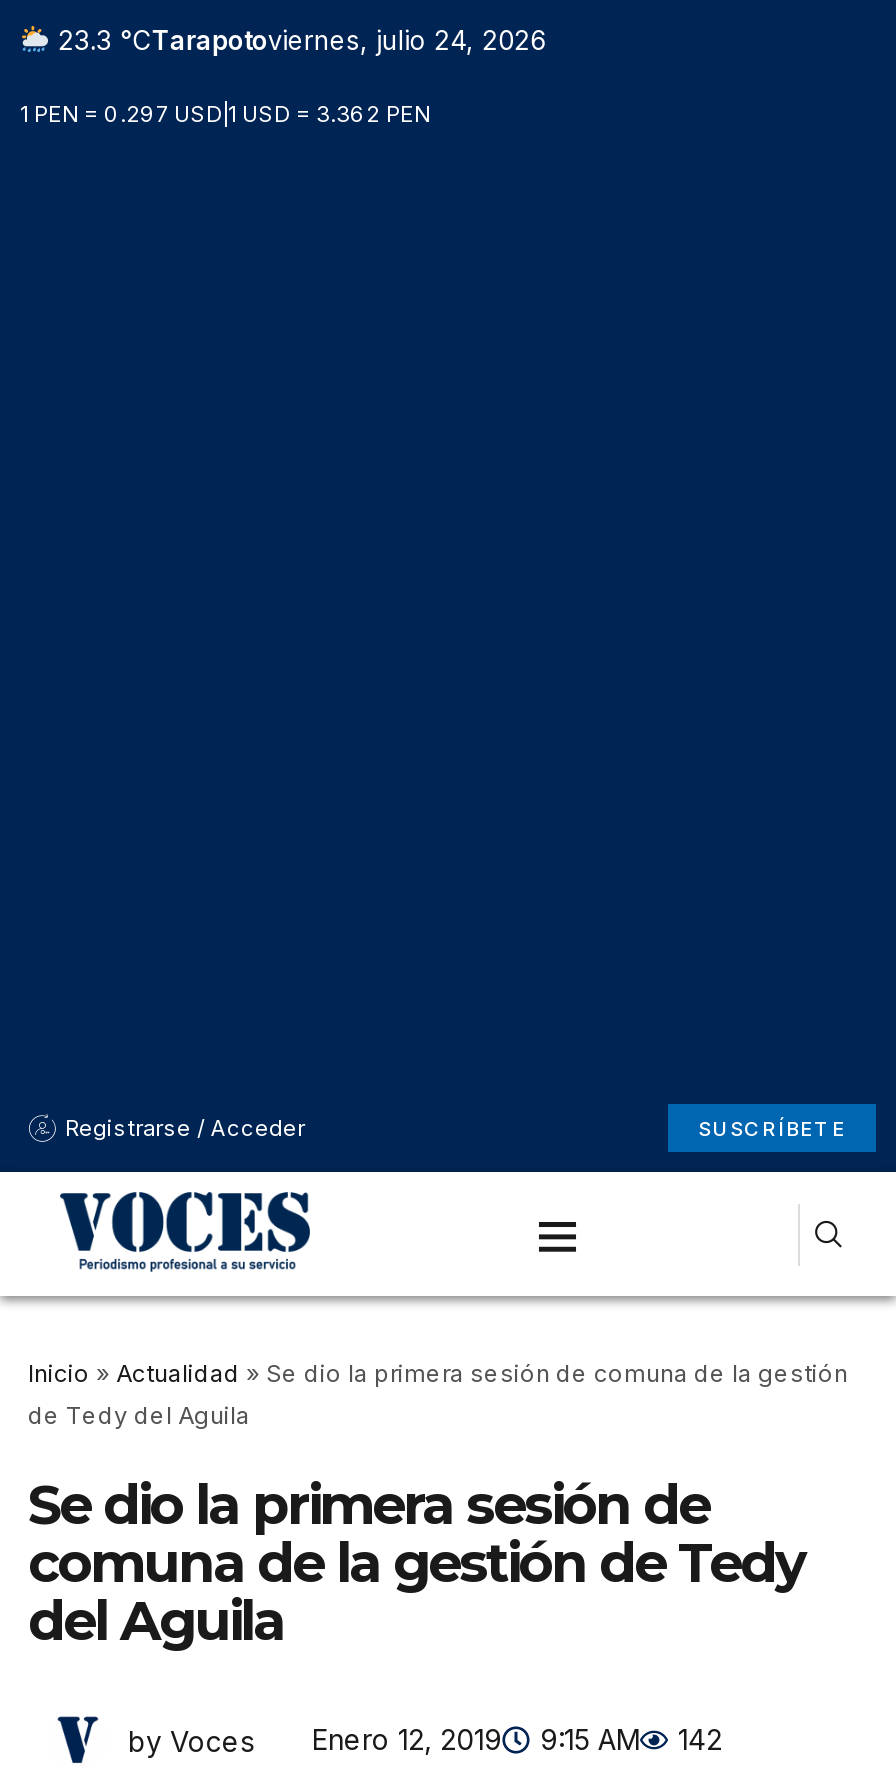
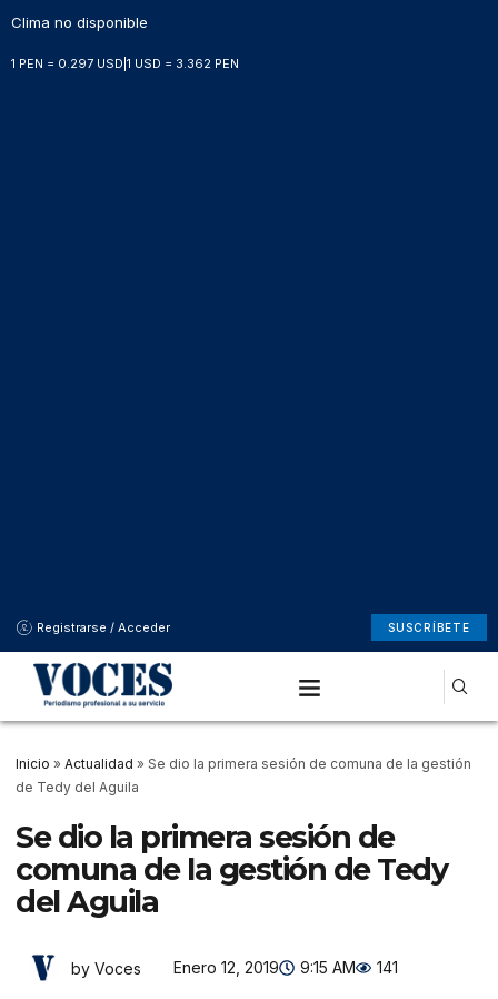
[50,24,546,56] 23.3 °CTarapotoviernes, julio 24, 2026 -> [11,13,148,31] Clima no disponible
[128,1722,722,1757] by Voces Enero 12, 2019 9:15 AM 142 -> [71,958,398,977] by Voces Enero 12, 2019 9:15 AM 141

